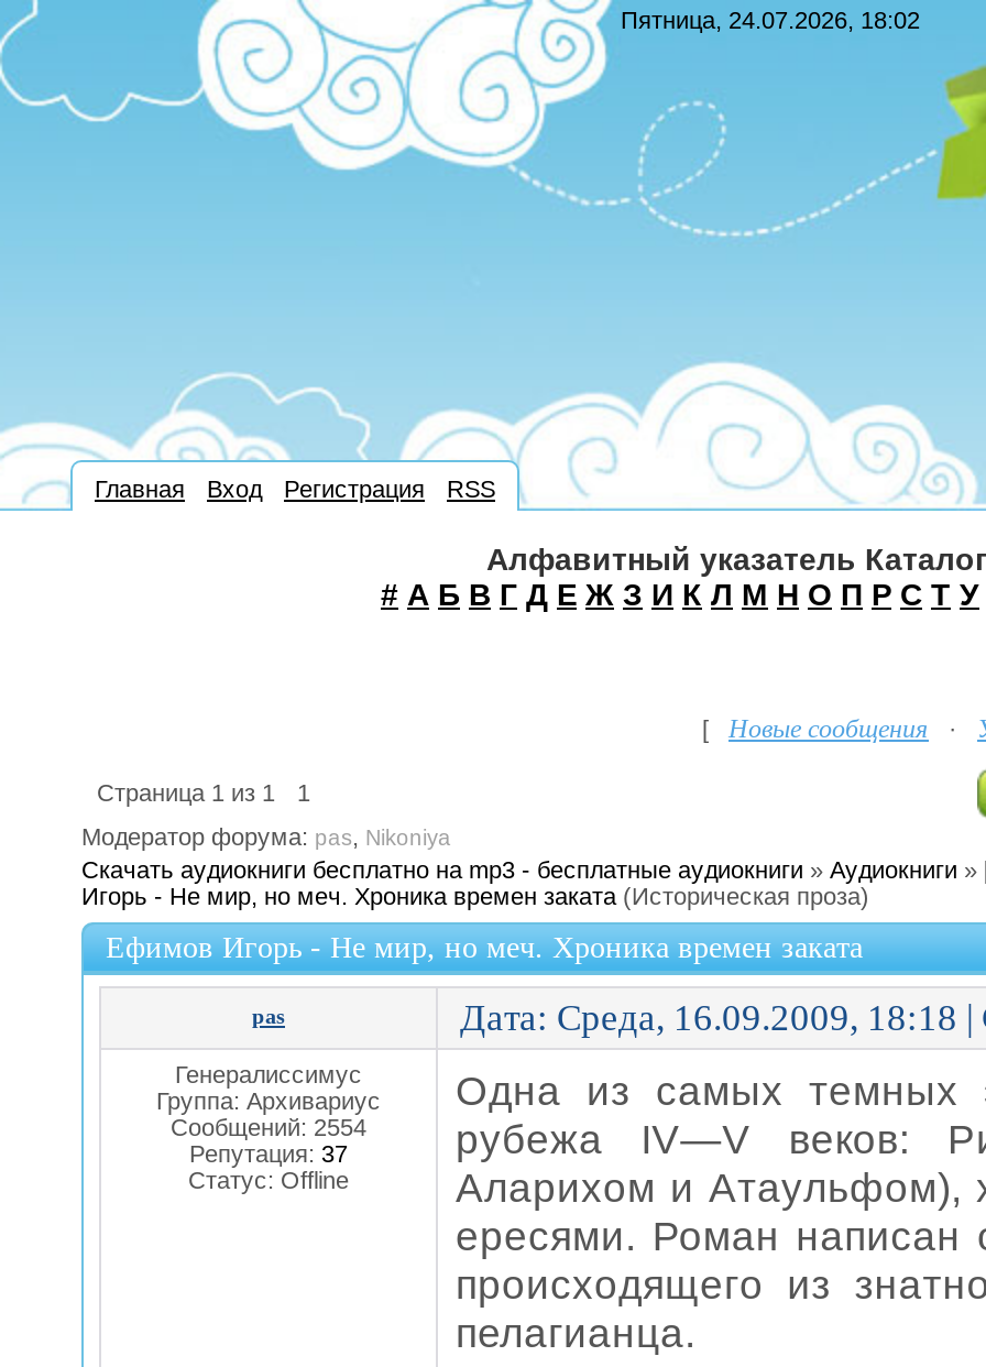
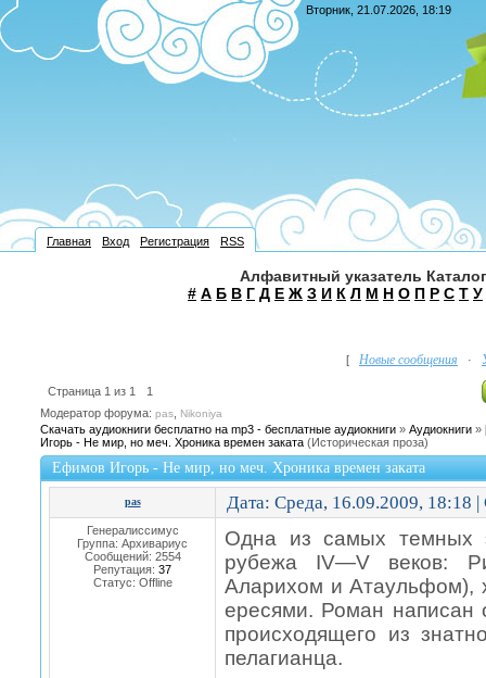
[621,7,920,33] Пятница, 24.07.2026, 18:02 -> [306,3,451,16] Вторник, 21.07.2026, 18:19

